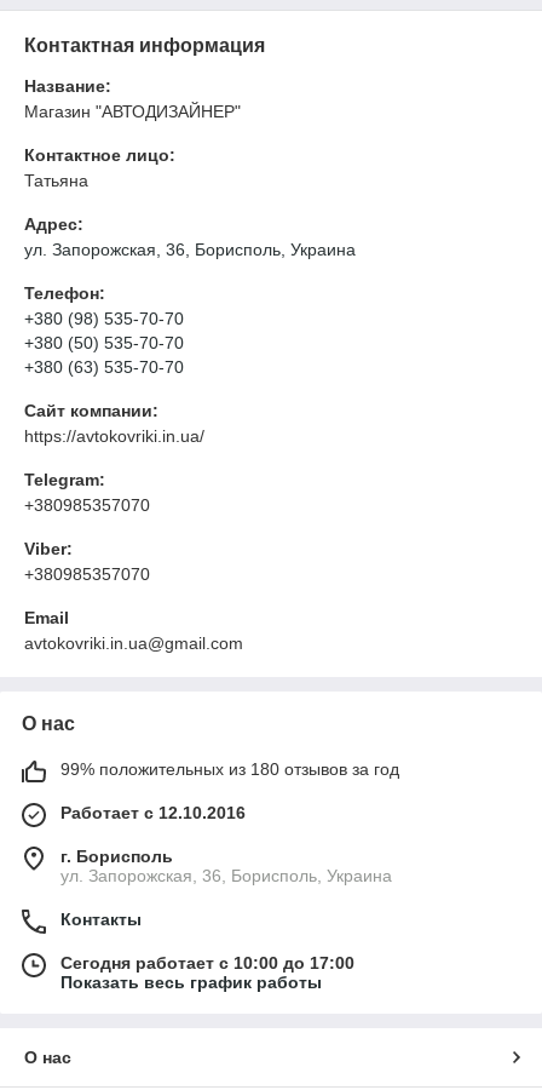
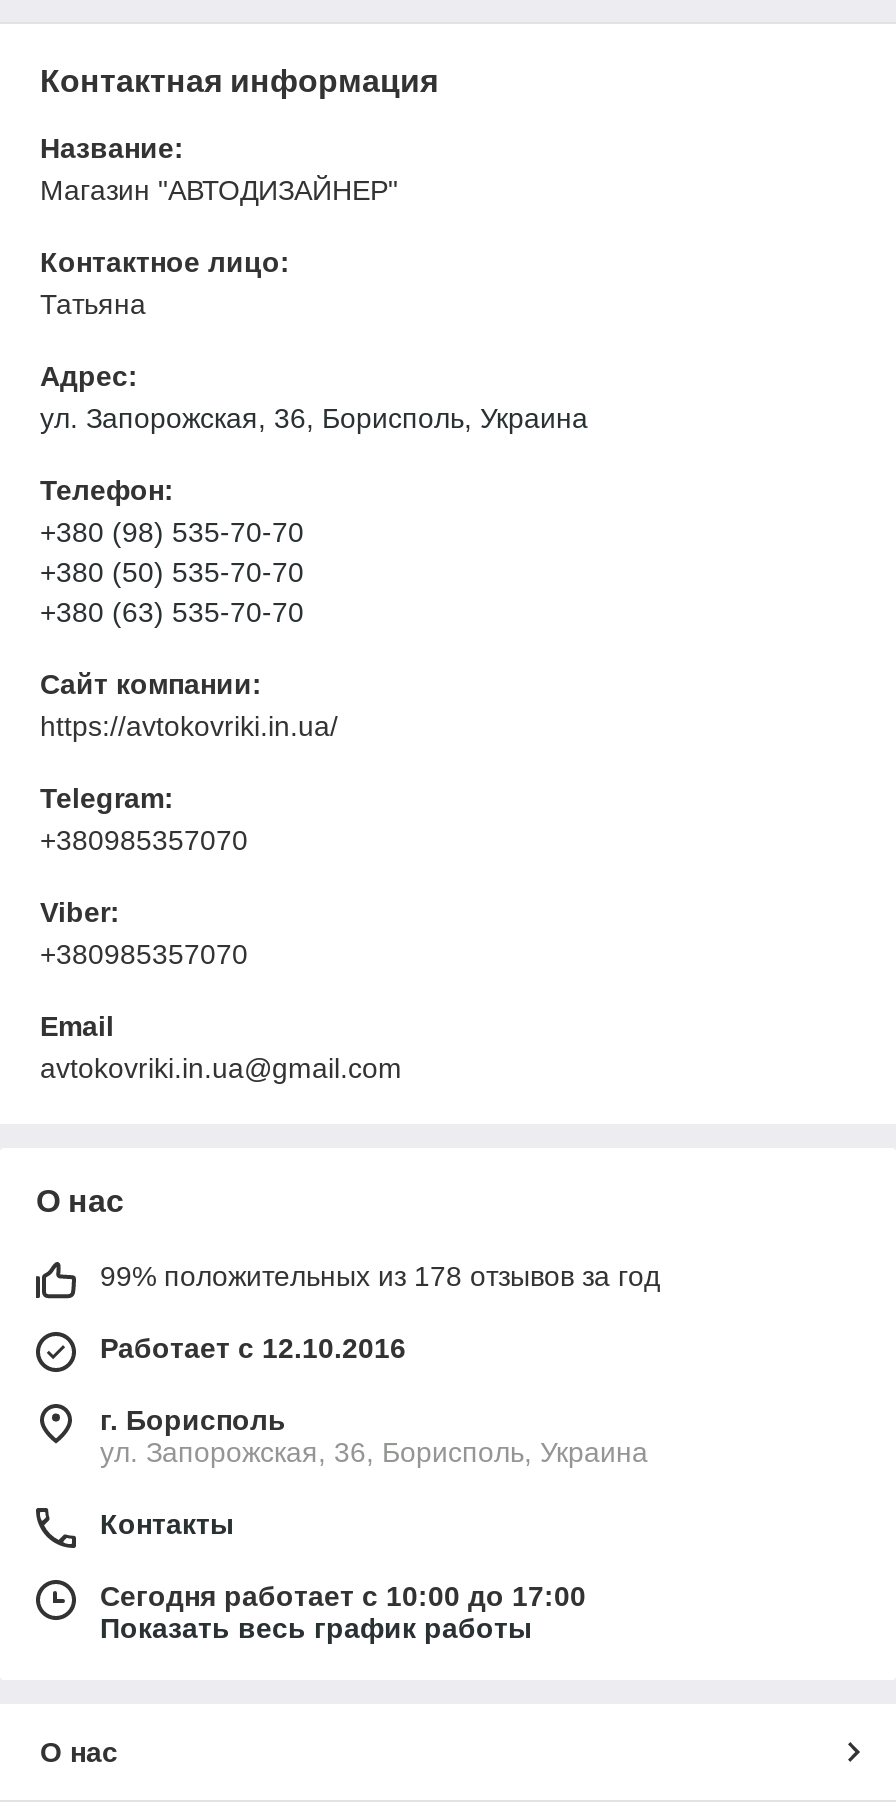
[60,759,399,778] 99% положительных из 180 отзывов за год -> [100,1259,660,1291] 99% положительных из 178 отзывов за год

